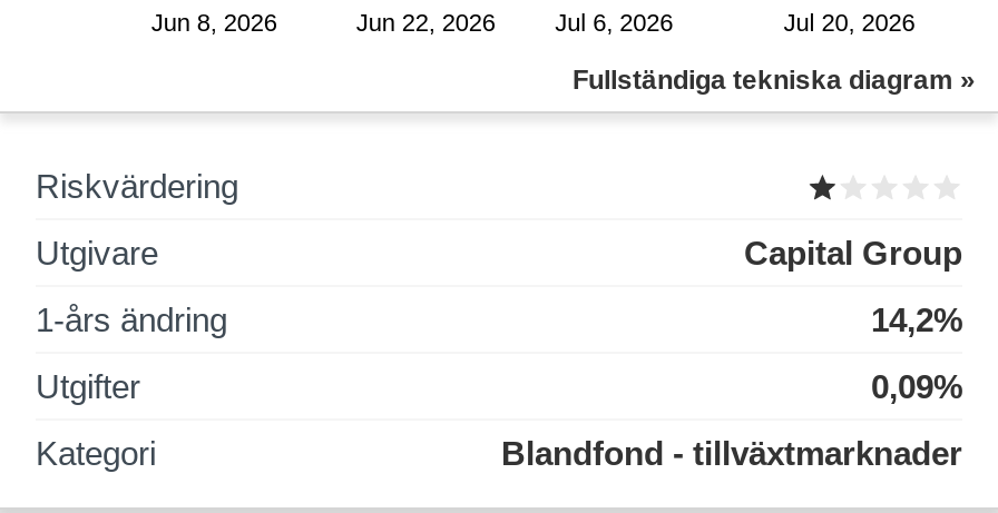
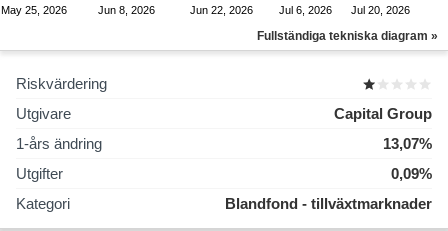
none -> [1,4,67,16] May 25, 2026
[871,301,962,339] 14,2% -> [383,135,432,152] 13,07%

